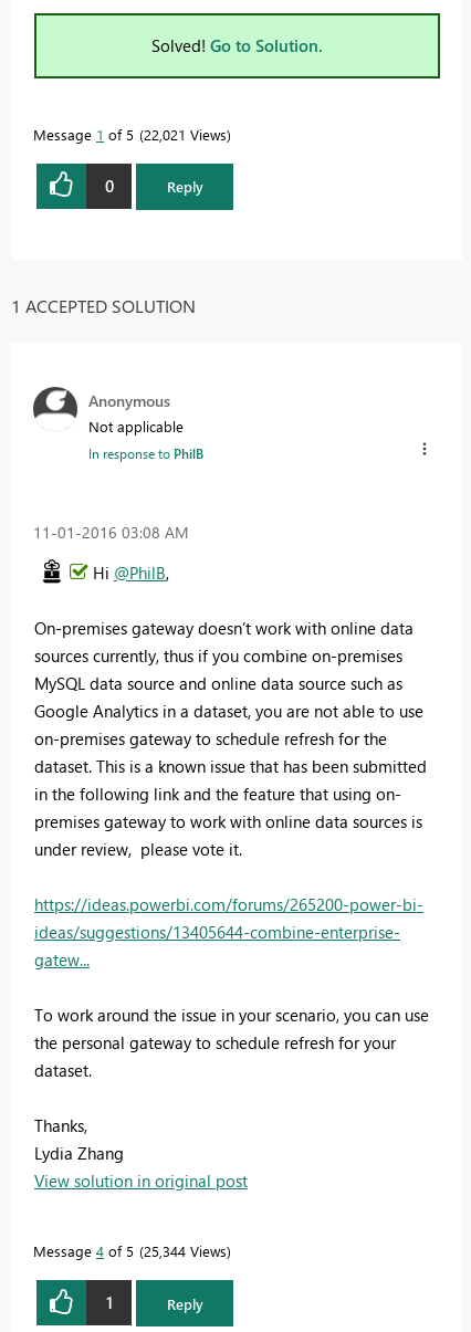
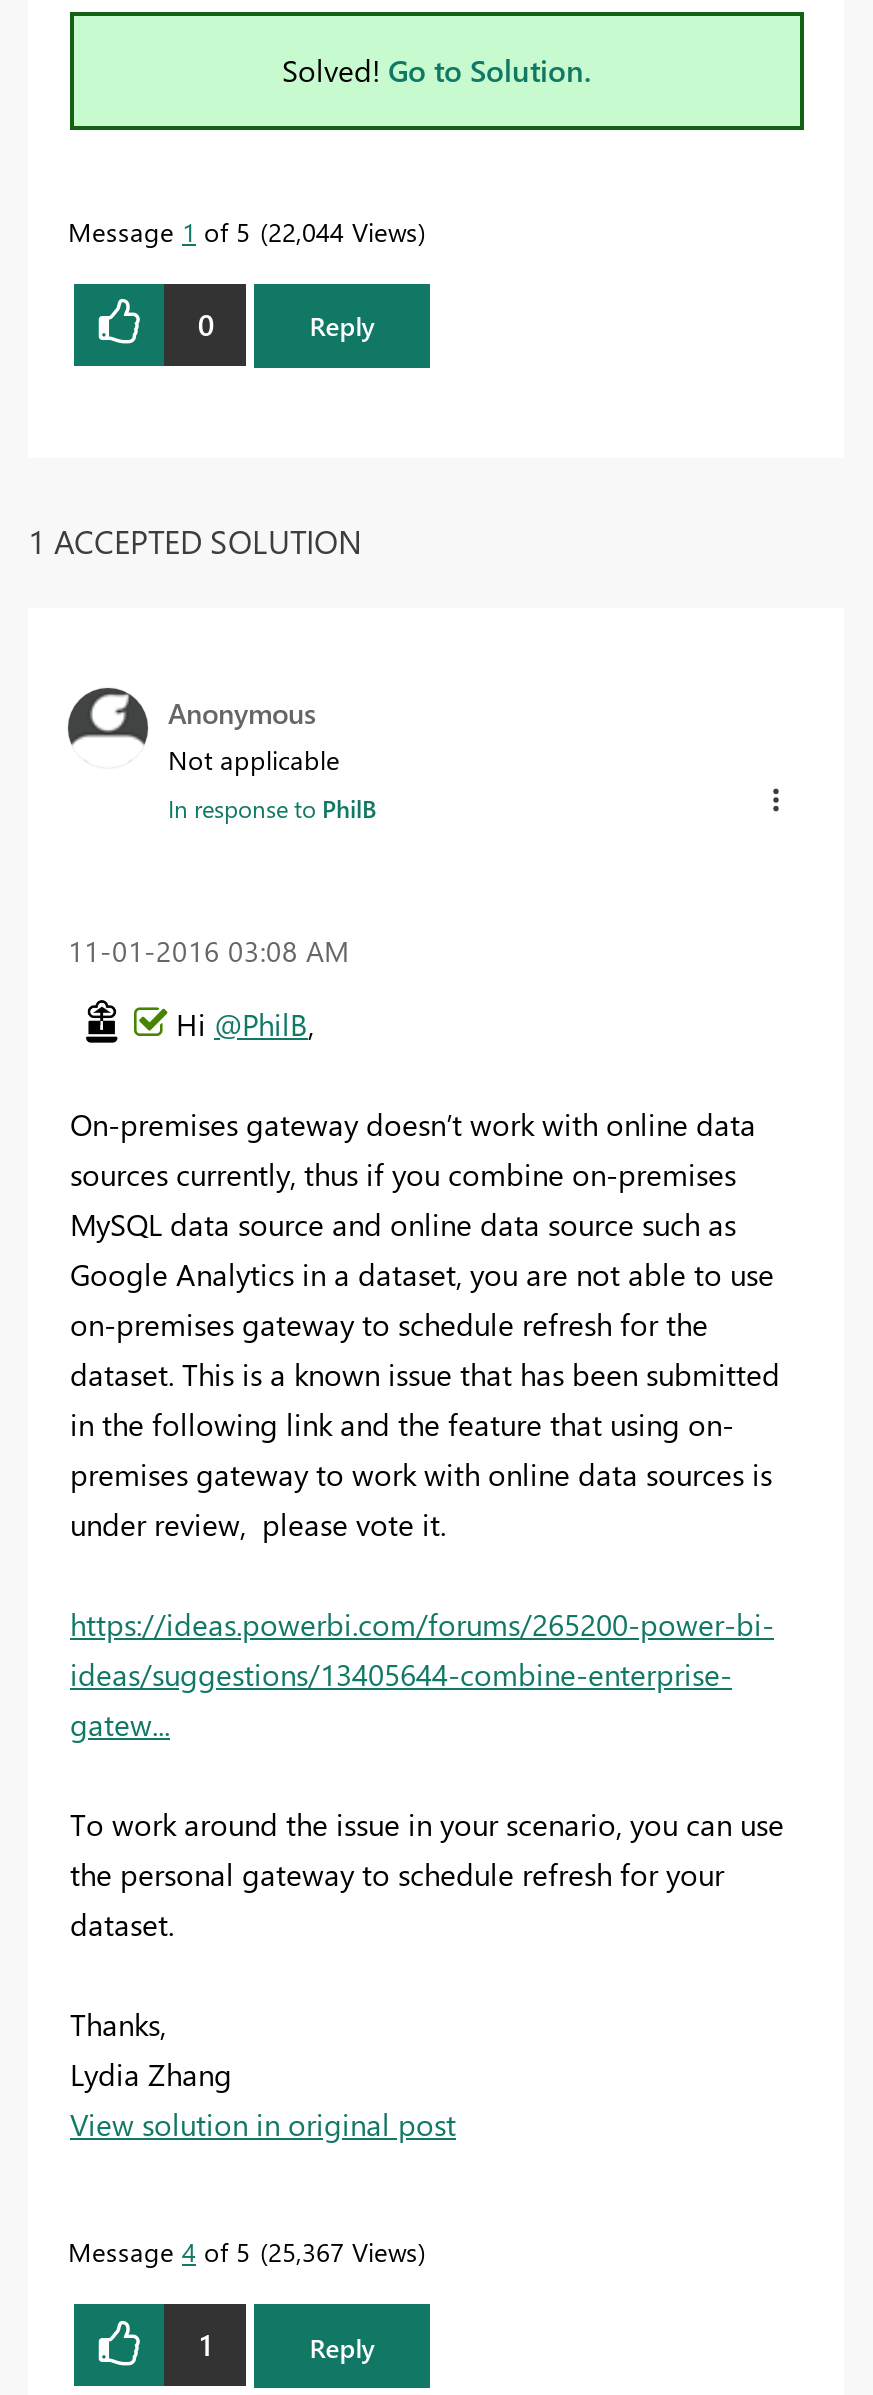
[33,124,227,143] Message 1 of 5 22,021 Views -> [68,213,418,247] Message 1 of 5 22,044 Views
[33,1241,227,1260] Message 4 of 5 25,344 Views -> [68,2234,418,2268] Message 4 of 5 25,367 Views

